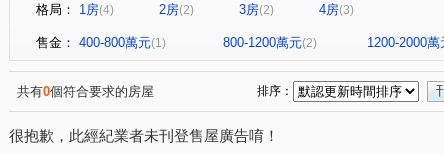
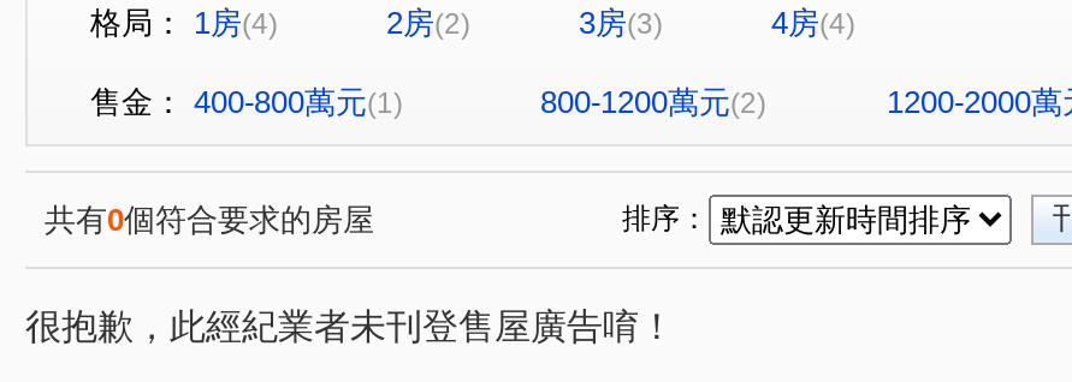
[239,2,274,17] 3房(2) -> [579,5,663,41] 3房(3)
[319,2,354,17] 4房(3) -> [771,5,855,41] 4房(4)

